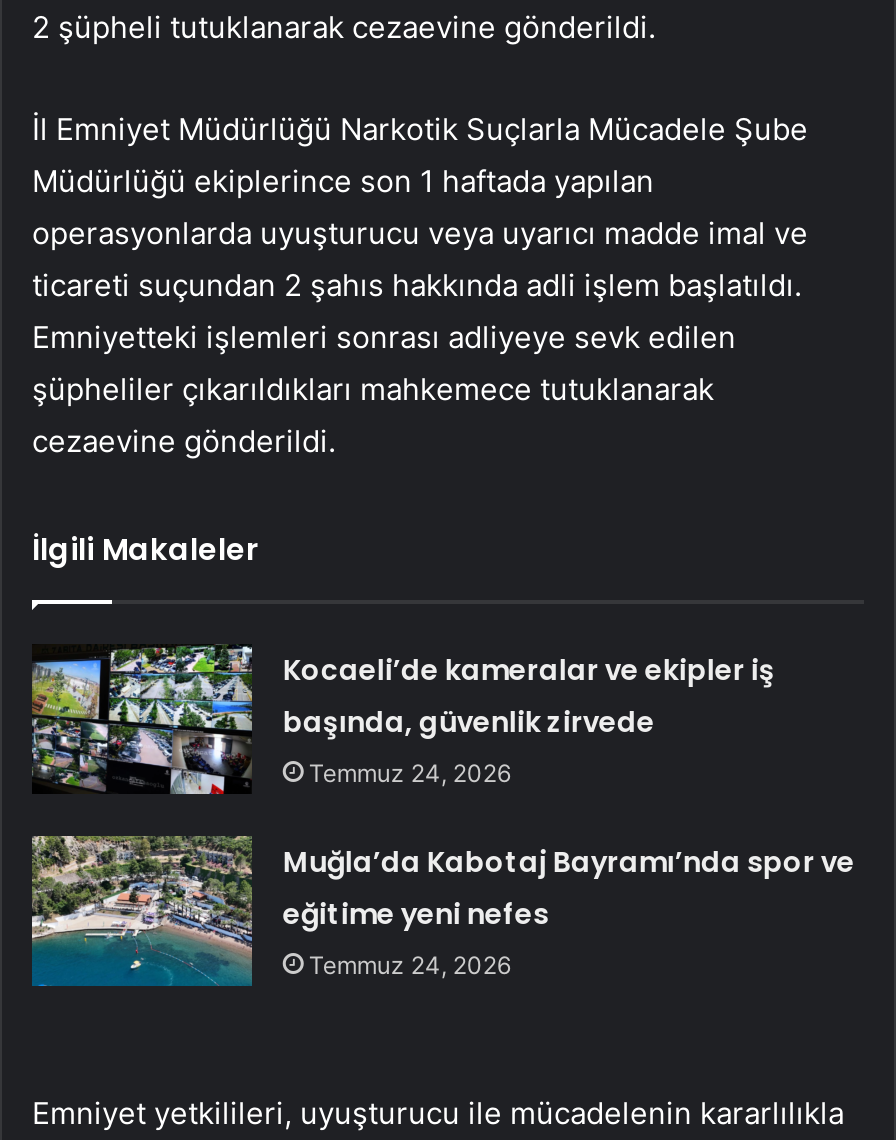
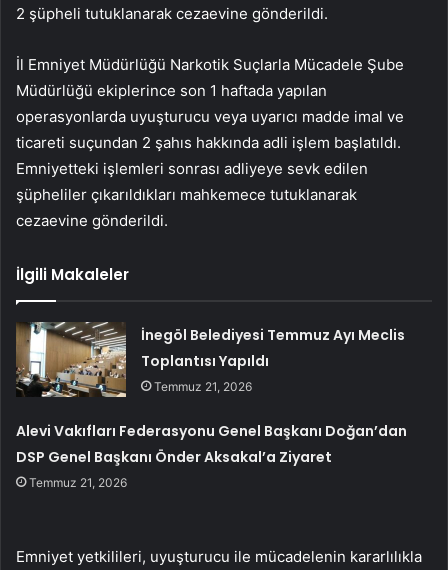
[30,644,775,796] [image] | Kocaeli’de kameralar ve ekipler iş | başında, güvenlik zirvede | Temmuz 24, 2026 -> [15,321,405,398] [image] | İnegöl Belediyesi Temmuz Ayı Meclis | Toplantısı Yapıldı | Temmuz 21, 2026
[283,842,855,980] Muğla’da Kabotaj Bayramı’nda spor ve | eğitime yeni nefes | Temmuz 24, 2026 -> [16,421,407,490] Alevi Vakıfları Federasyonu Genel Başkanı Doğan’dan | DSP Genel Başkanı Önder Aksakal’a Ziyaret | Temmuz 21, 2026

